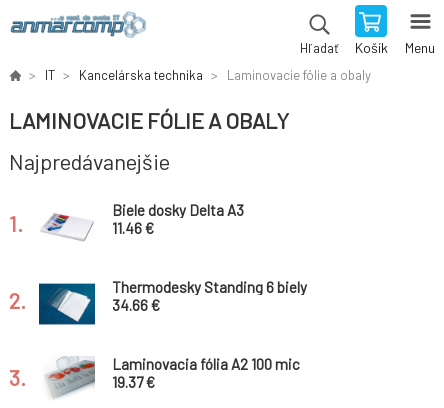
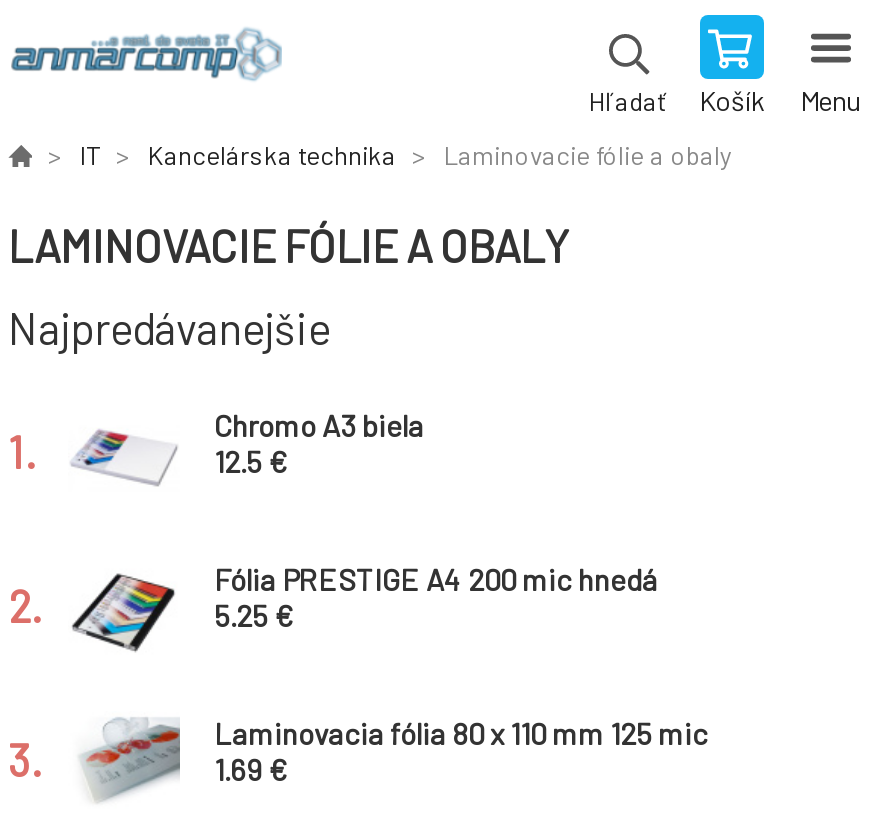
[112,201,244,237] Biele dosky Delta A3 | 11.46 € -> [214,407,424,479] Chromo A3 biela | 12.5 €
[38,278,307,326] [image] | Thermodesky Standing 6 biely | 34.66 € -> [68,561,658,655] [image] | Fólia PRESTIGE A4 200 mic hnedá | 5.25 €
[112,355,300,391] Laminovacia fólia A2 100 mic | 19.37 € -> [214,715,708,787] Laminovacia fólia 80 x 110 mm 125 mic | 1.69 €

